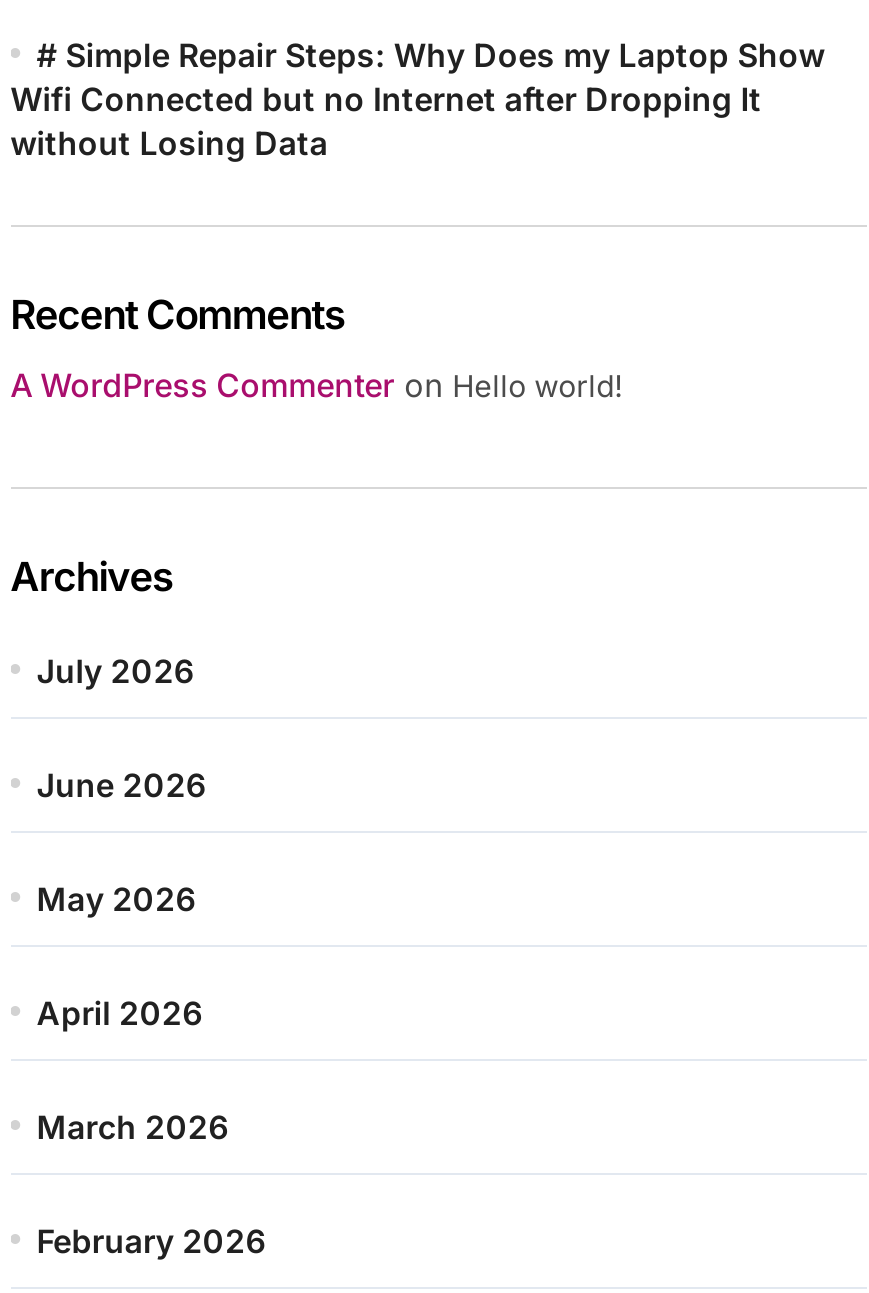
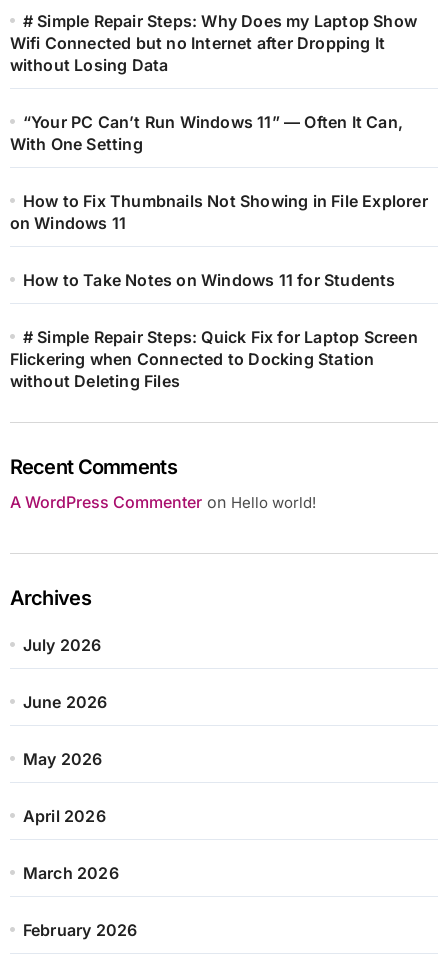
none -> [10,112,428,391] “Your PC Can’t Run Windows 11” — Often It Can, | With One Setting | How to Fix Thumbnails Not Showing in File Explorer | on Windows 11 | How to Take Notes on Windows 11 for Students | # Simple Repair Steps: Quick Fix for Laptop Screen | Flickering when Connected to Docking Station | without Deleting Files

